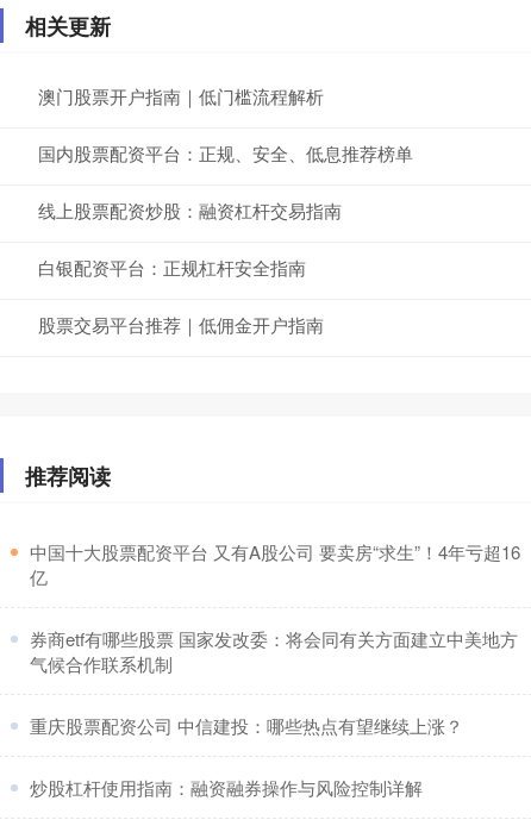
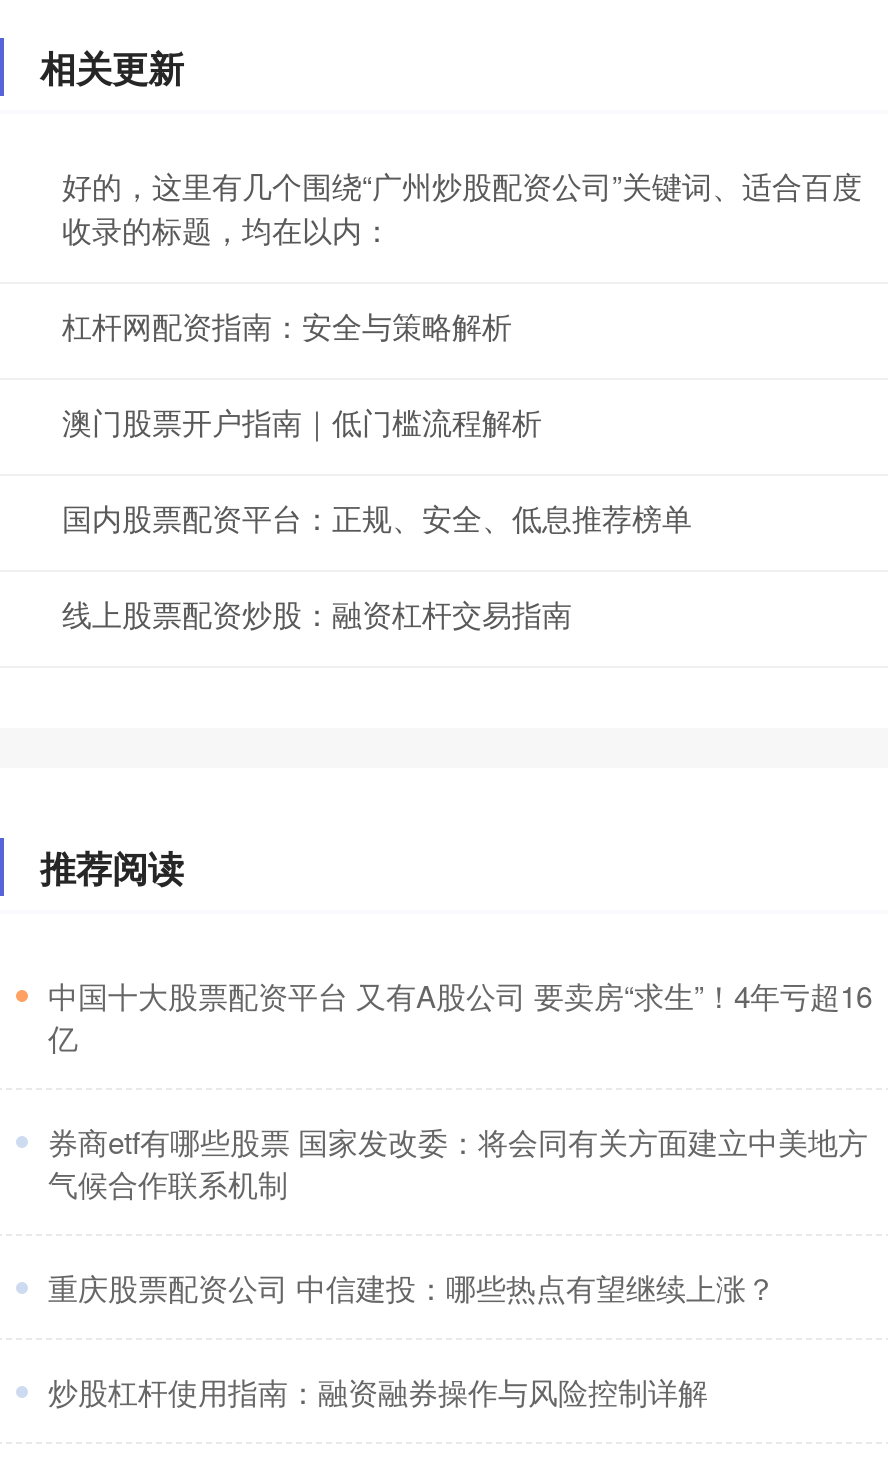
none -> [62,164,862,346] 好的，这里有几个围绕“广州炒股配资公司”关键词、适合百度 | 收录的标题，均在以内： | 杠杆网配资指南：安全与策略解析
moved [38,83,413,223] -> [62,400,692,634]: 澳门股票开户指南｜低门槛流程解析 | 国内股票配资平台：正规、安全、低息推荐榜单 | 线上股票配资炒股：融资杠杆交易指南
[38,255,324,337] 白银配资平台：正规杠杆安全指南 | 股票交易平台推荐｜低佣金开户指南 -> none

